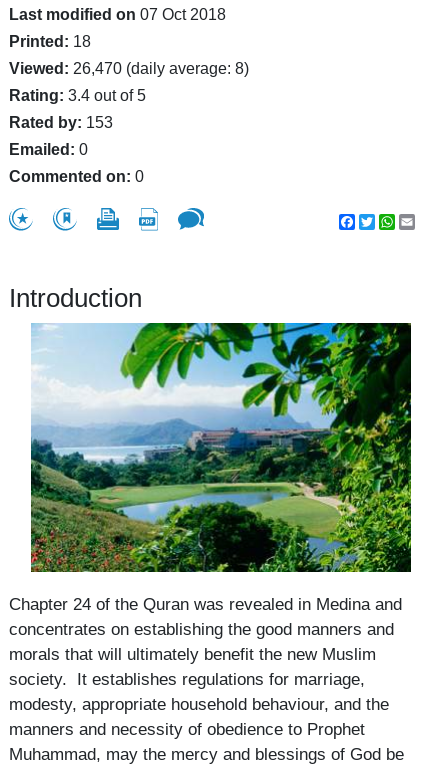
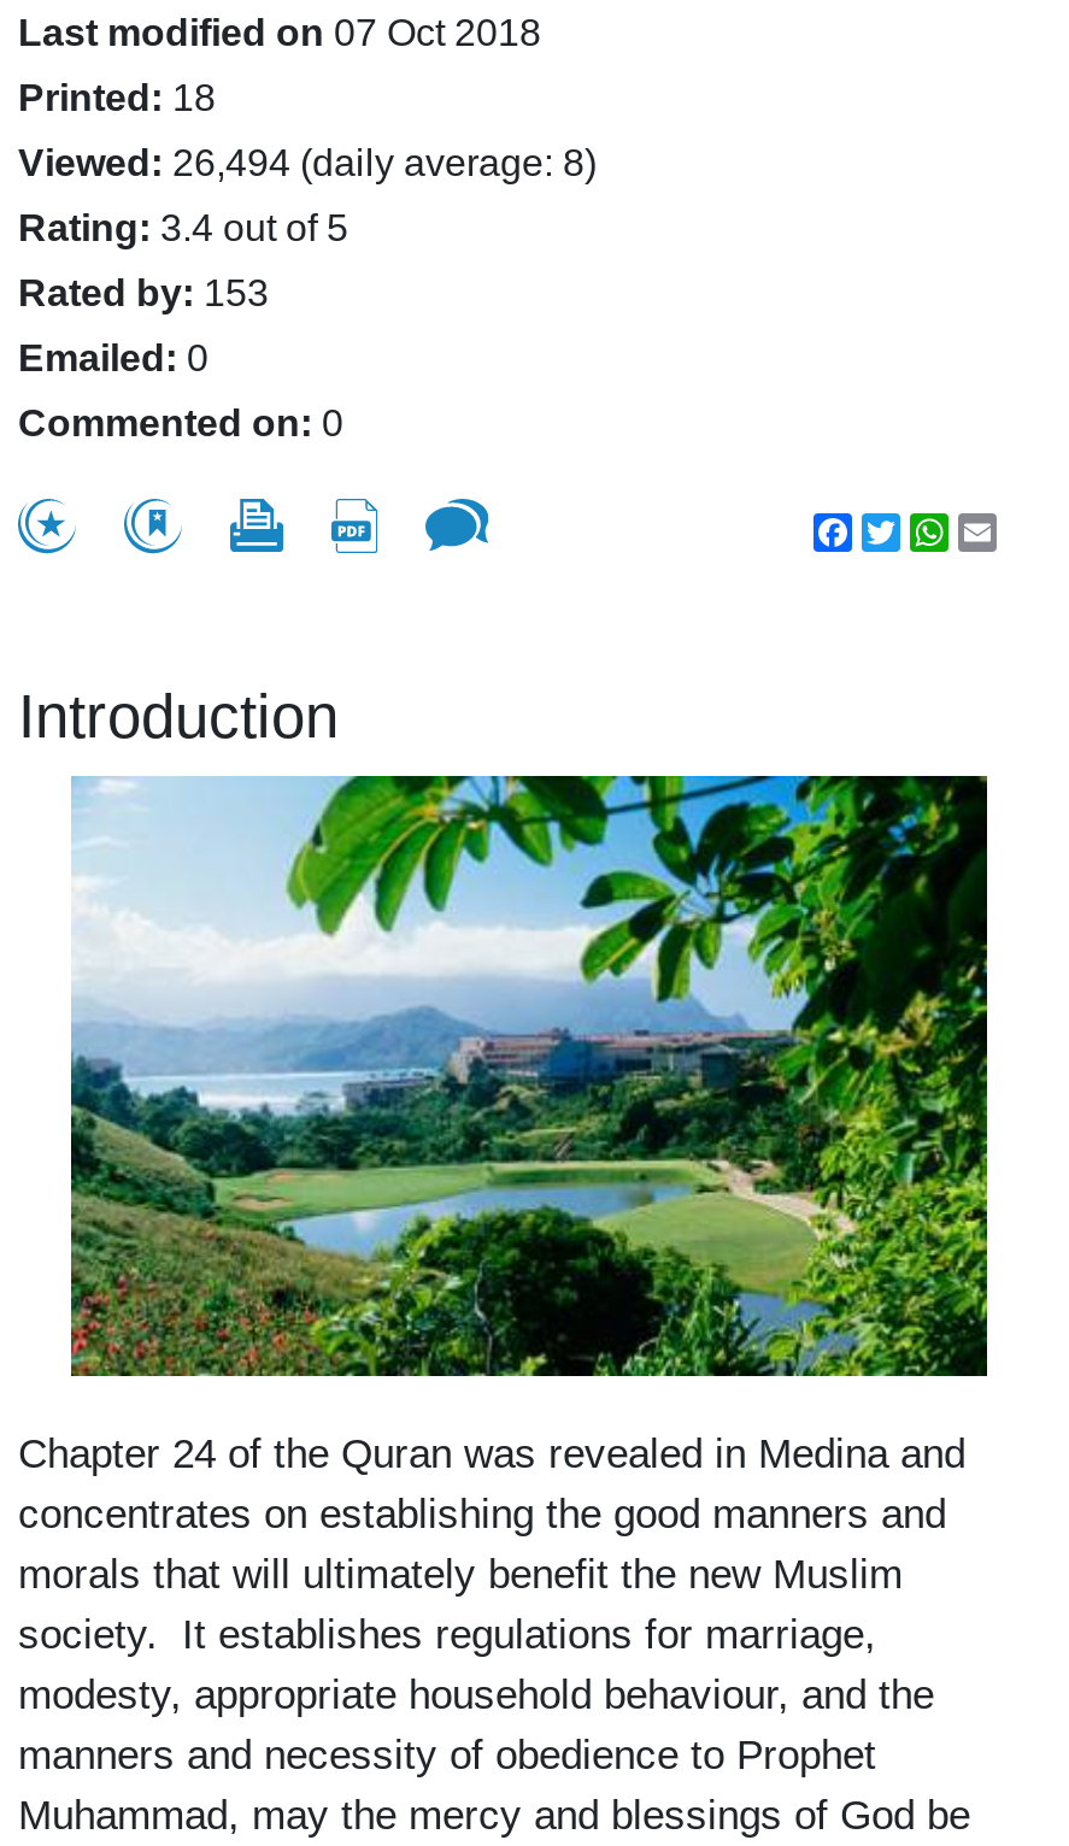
[9,60,249,77] Viewed: 26,470 (daily average: 8) -> [18,142,597,183] Viewed: 26,494 (daily average: 8)

